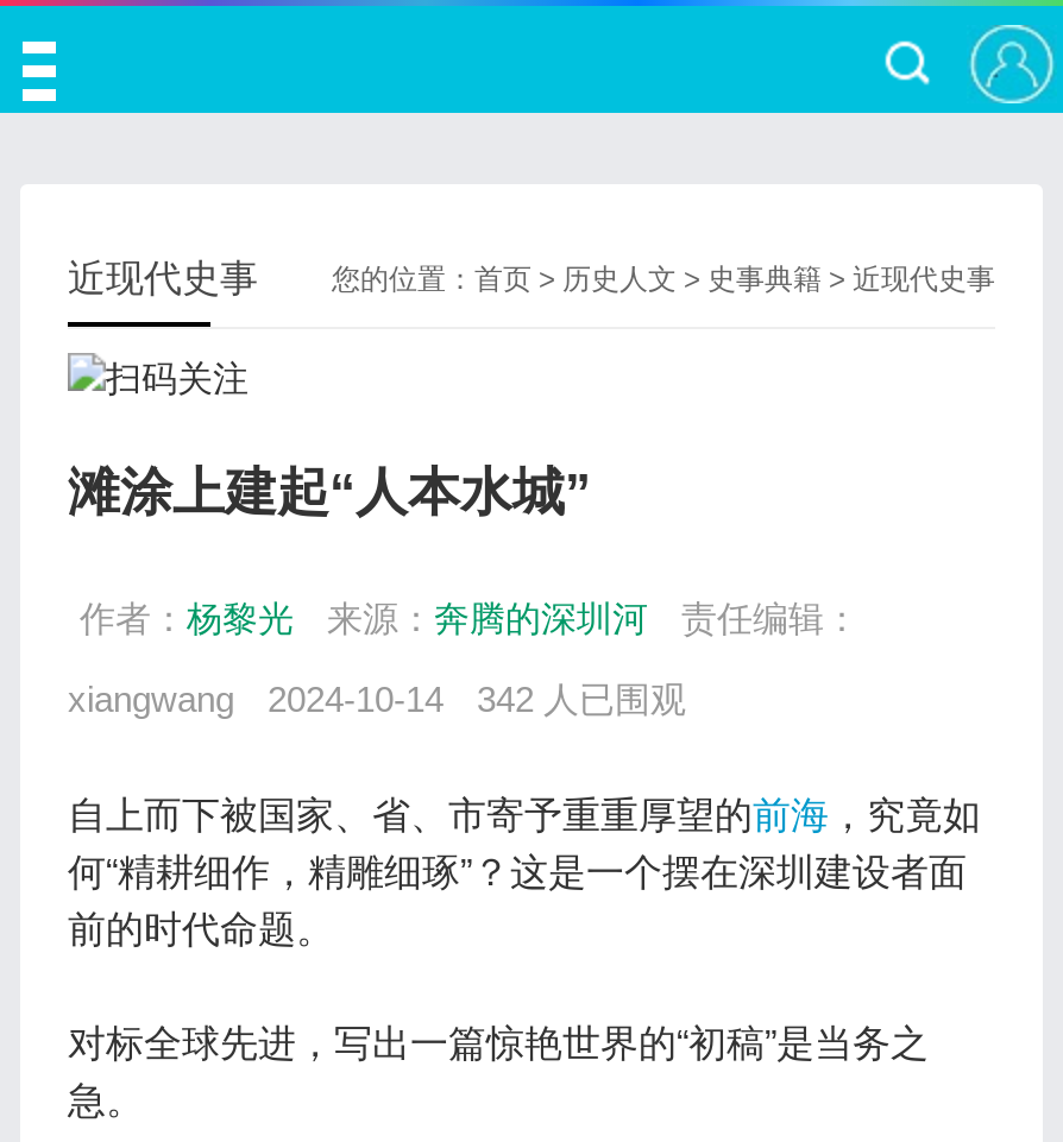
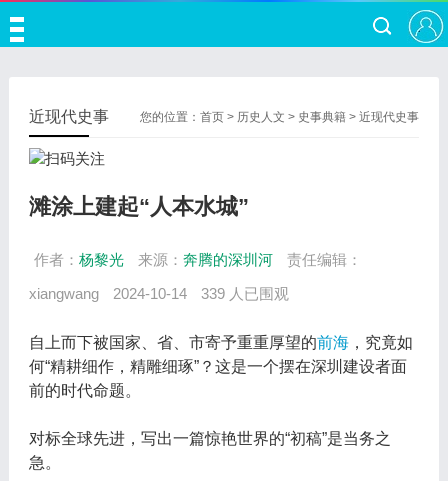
[68,679,686,719] xiangwang 2024-10-14 342 人已围观 -> [29,285,289,302] xiangwang 2024-10-14 339 人已围观

